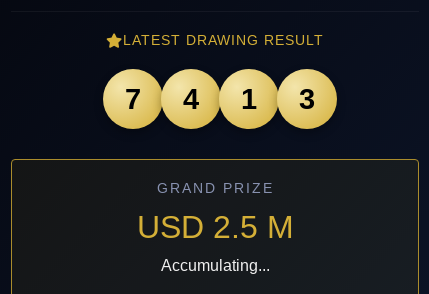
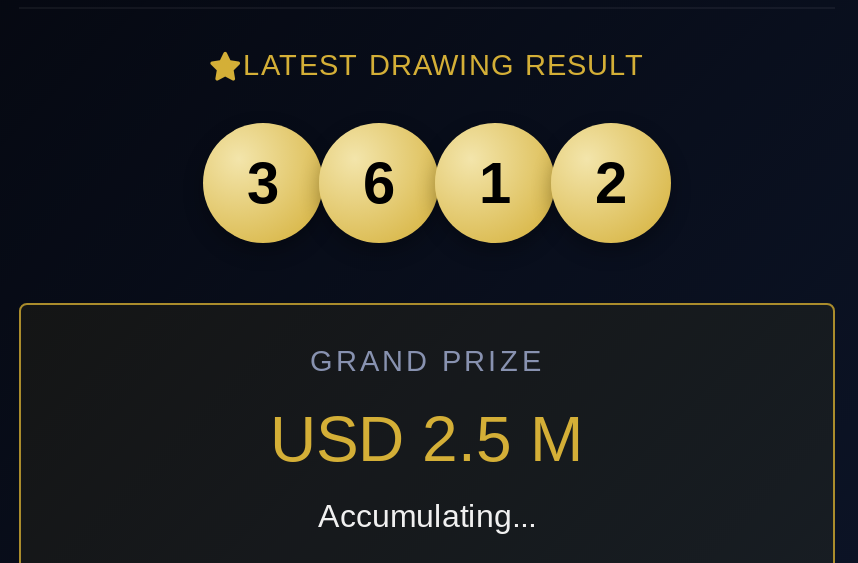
[125,83,141,115] 7 -> [247,151,279,215] 3
[183,83,199,115] 4 -> [363,151,395,215] 6
[299,83,315,115] 3 -> [595,151,627,215] 2

